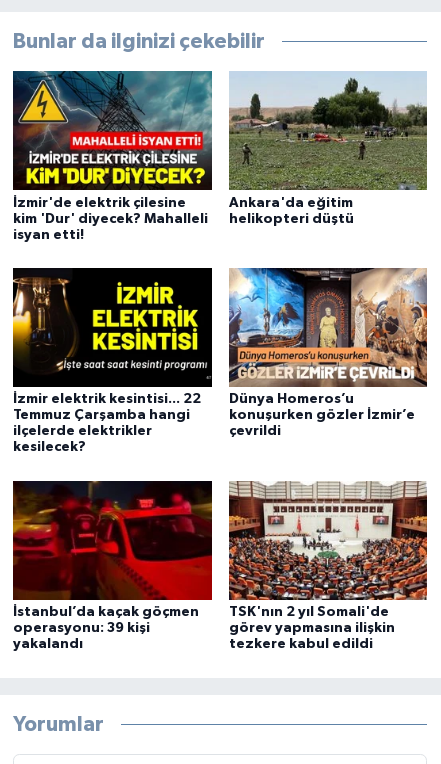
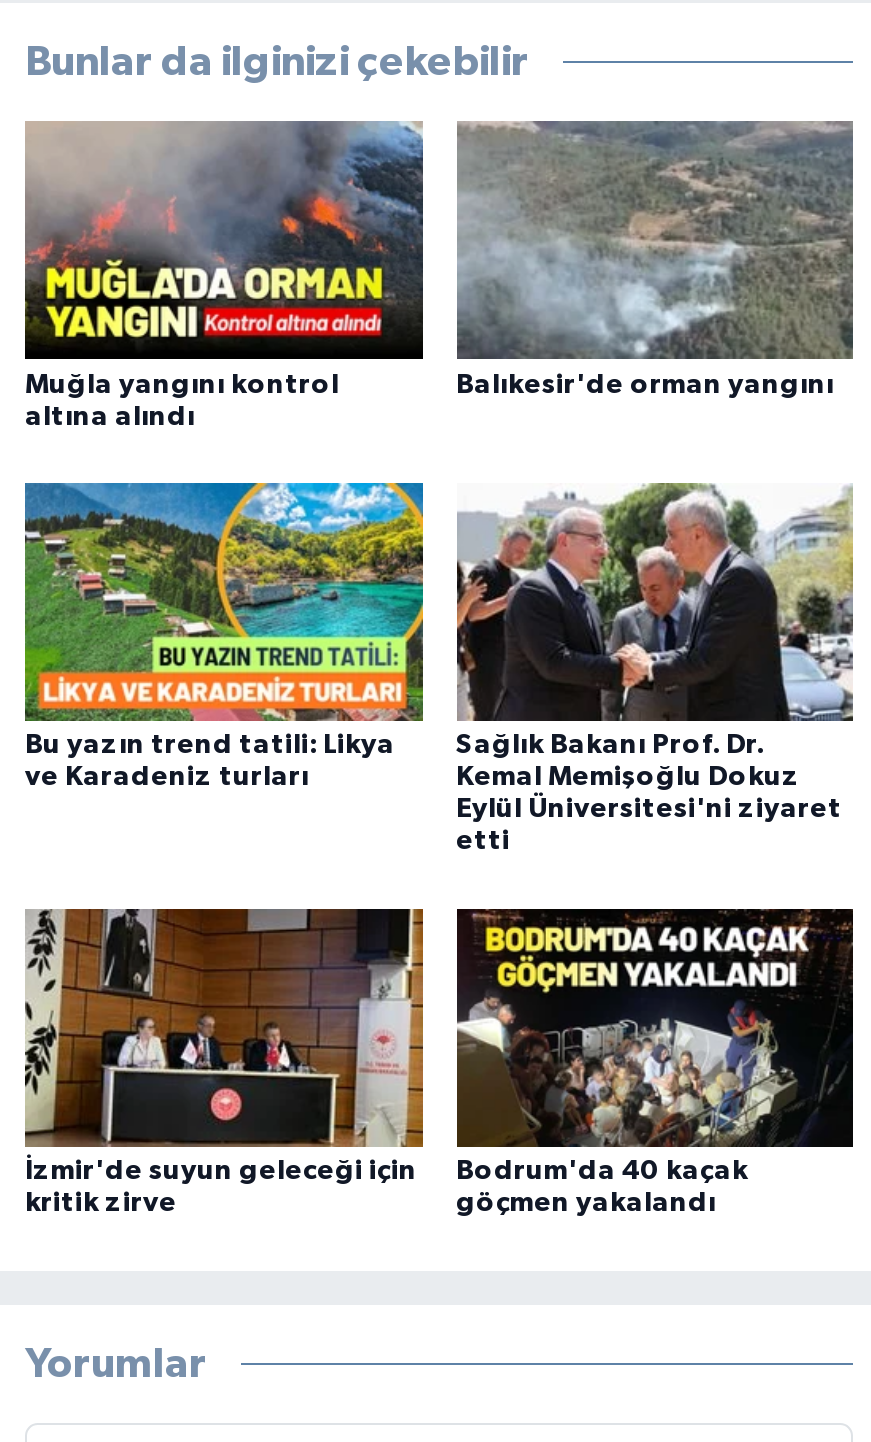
[12,70,212,242] [image] | İzmir'de elektrik çilesine | kim 'Dur' diyecek? Mahalleli | isyan etti! -> [23,121,423,430] [image] | Muğla yangını kontrol | altına alındı
[228,72,427,226] [image] | Ankara'da eğitim | helikopteri düştü -> [456,121,853,398] [image] | Balıkesir'de orman yangını
[12,267,213,454] [image] | İzmir elektrik kesintisi... 22 | Temmuz Çarşamba hangi | ilçelerde elektrikler | kesilecek? -> [23,481,425,792] [image] | Bu yazın trend tatili: Likya | ve Karadeniz turları
[228,267,428,438] [image] | Dünya Homeros’u | konuşurken gözler İzmir’e | çevrildi -> [456,481,853,856] [image] | Sağlık Bakanı Prof. Dr. | Kemal Memişoğlu Dokuz | Eylül Üniversitesi'ni ziyaret | etti
[12,480,213,651] [image] | İstanbul’da kaçak göçmen | operasyonu: 39 kişi | yakalandı -> [23,907,425,1218] [image] | İzmir'de suyun geleceği için | kritik zirve
[228,480,428,651] [image] | TSK'nın 2 yıl Somali'de | görev yapmasına ilişkin | tezkere kabul edildi -> [456,907,855,1218] [image] | Bodrum'da 40 kaçak | göçmen yakalandı

